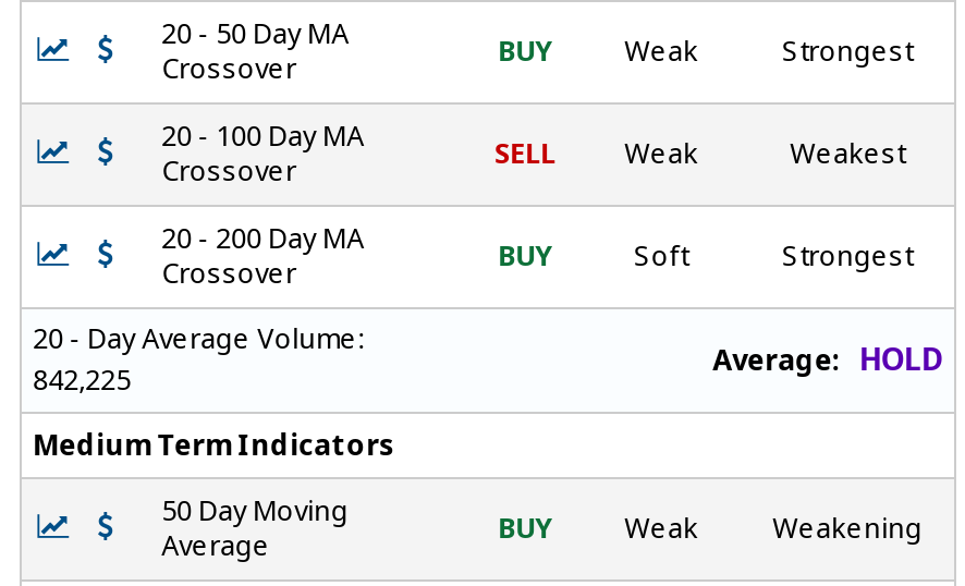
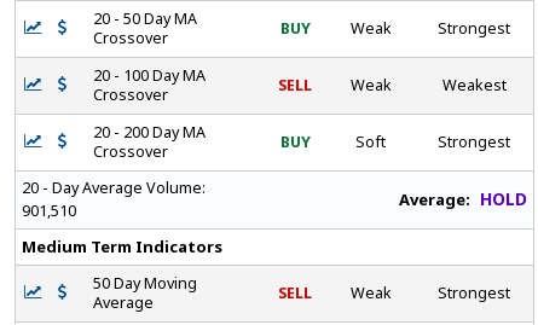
[33,362,131,399] 842,225 -> [22,201,76,221] 901,510
[498,510,552,547] BUY -> [278,283,312,304] SELL
[772,510,923,547] Weakening -> [438,283,510,304] Strongest

